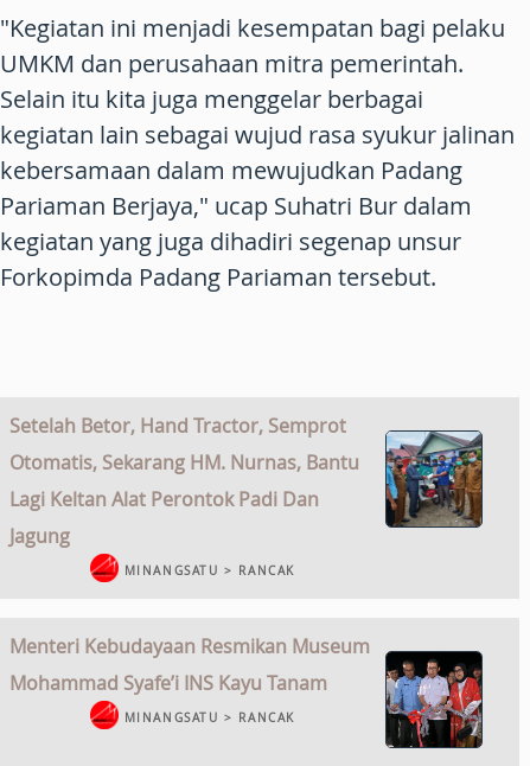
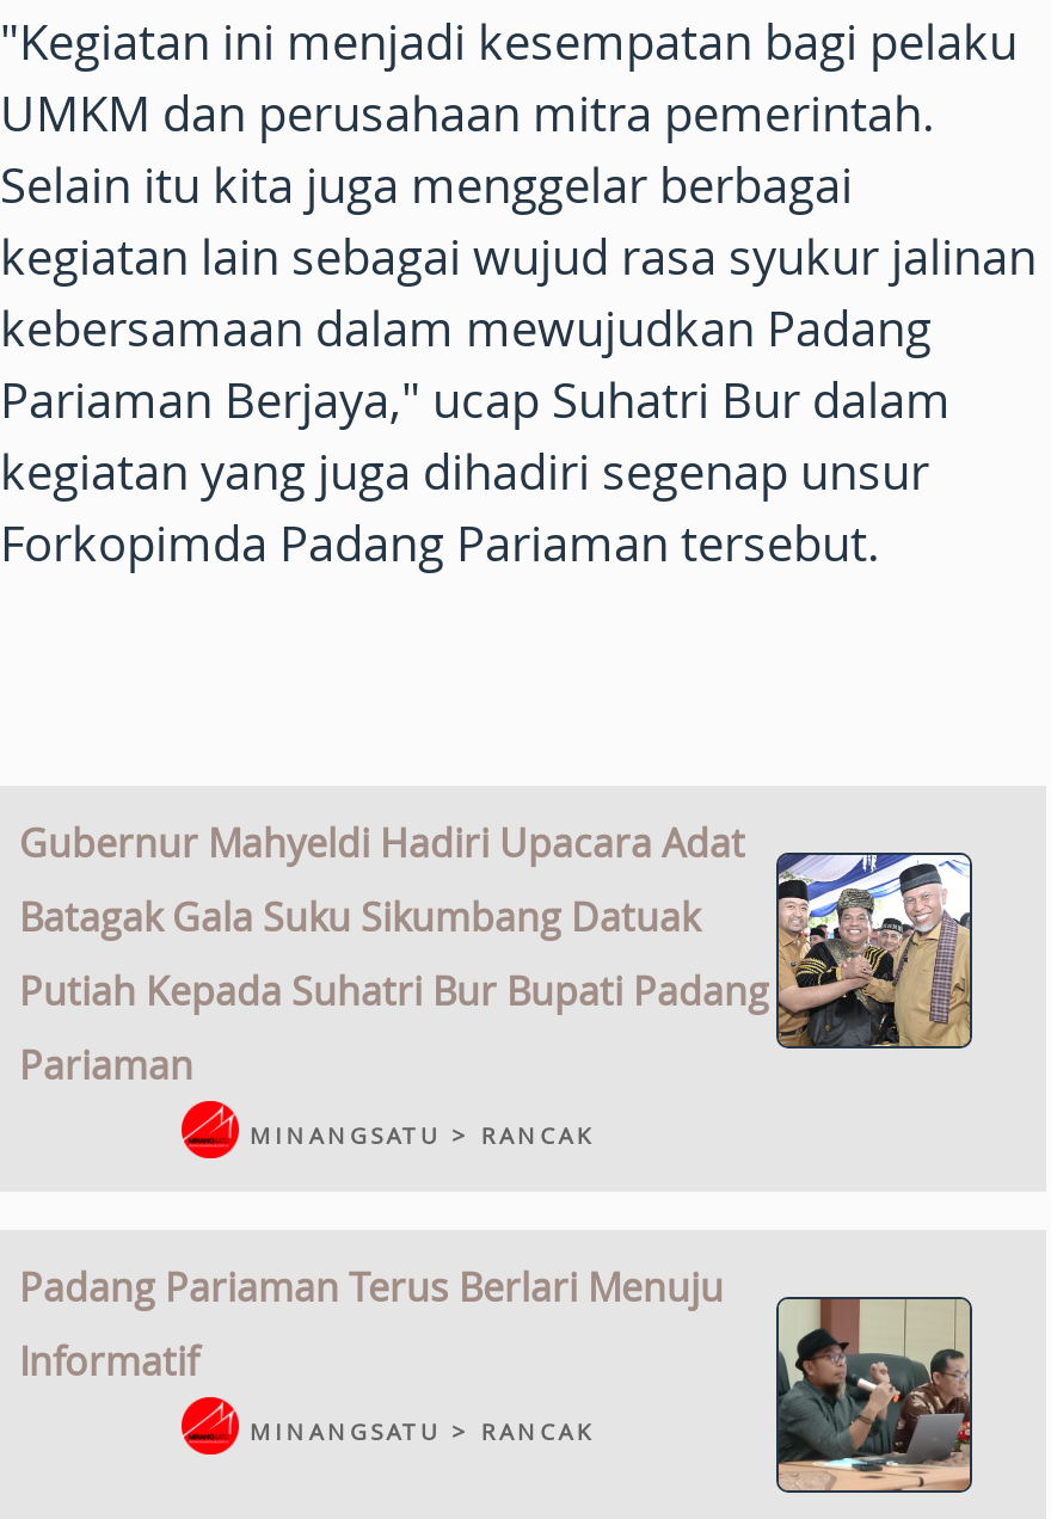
[9,413,483,549] [image] | Setelah Betor, Hand Tractor, Semprot | Otomatis, Sekarang HM. Nurnas, Bantu | Lagi Keltan Alat Perontok Padi Dan | Jagung -> [19,817,972,1092] [image] | Gubernur Mahyeldi Hadiri Upacara Adat | Batagak Gala Suku Sikumbang Datuak | Putiah Kepada Suhatri Bur Bupati Padang | Pariaman
[9,633,483,748] [image] | Menteri Kebudayaan Resmikan Museum | Mohammad Syafe’i INS Kayu Tanam -> [19,1261,972,1493] [image] | Padang Pariaman Terus Berlari Menuju | Informatif

